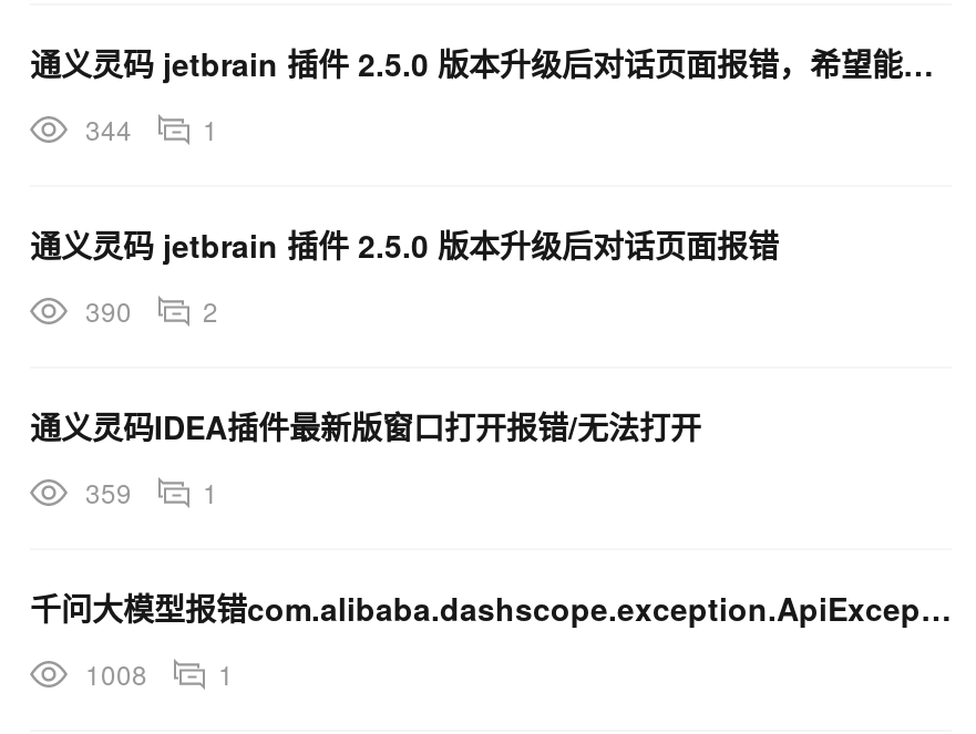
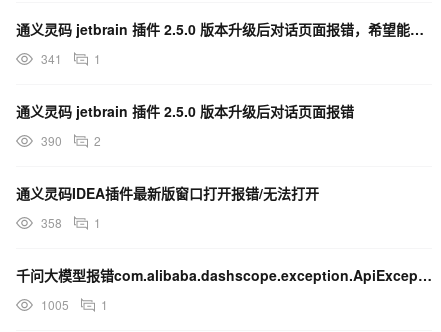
[85,110,218,147] 344 1 -> [41,50,101,67] 341 1
[85,473,218,510] 359 1 -> [41,214,101,231] 358 1
[85,654,234,692] 1008 1 -> [41,296,108,313] 1005 1

